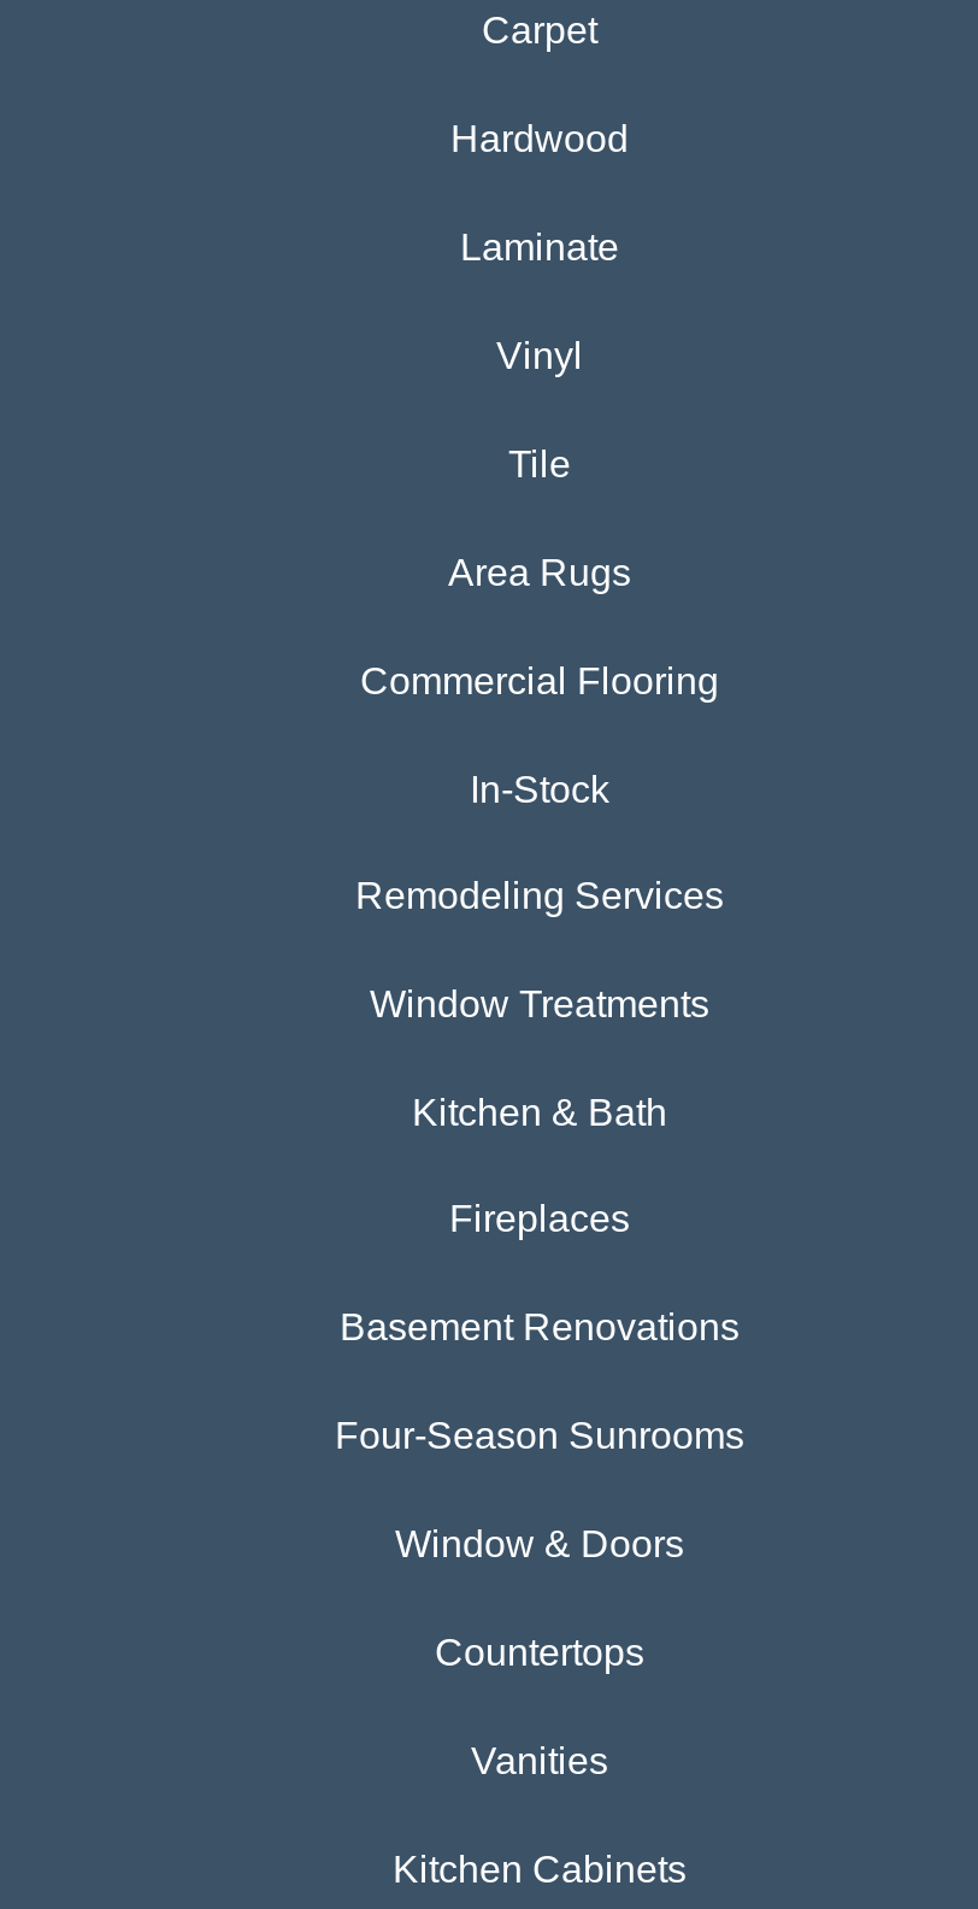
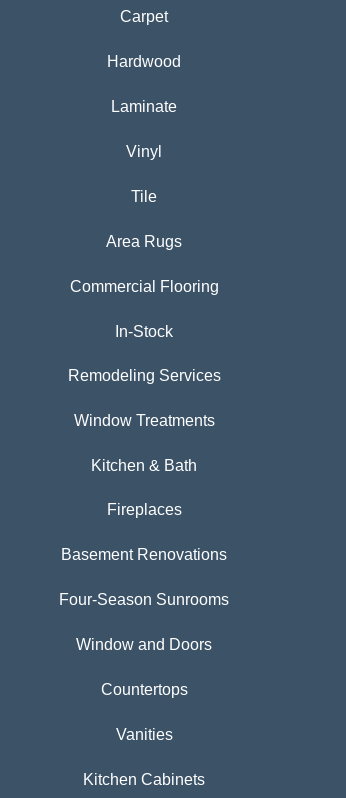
[395,1525,684,1566] Window & Doors -> [76,636,212,653] Window and Doors

